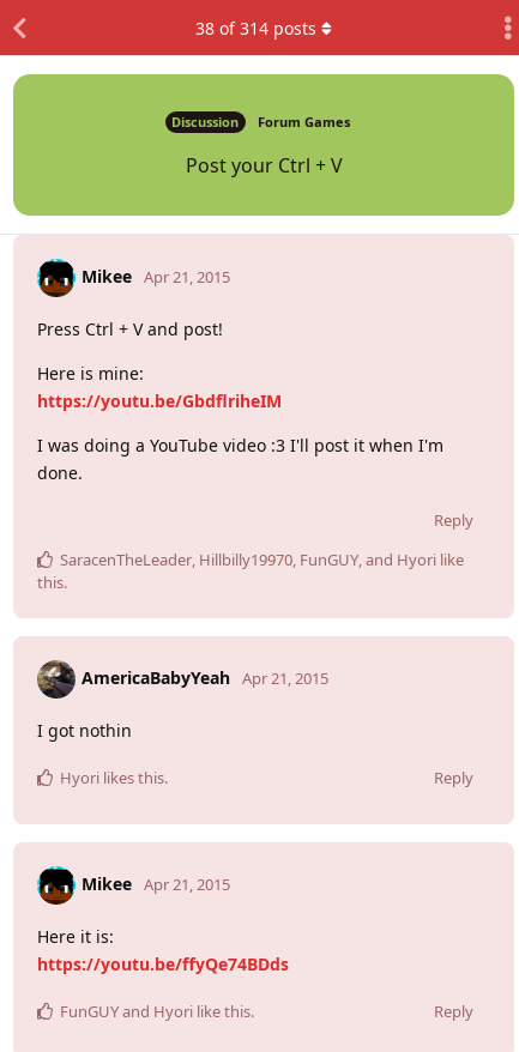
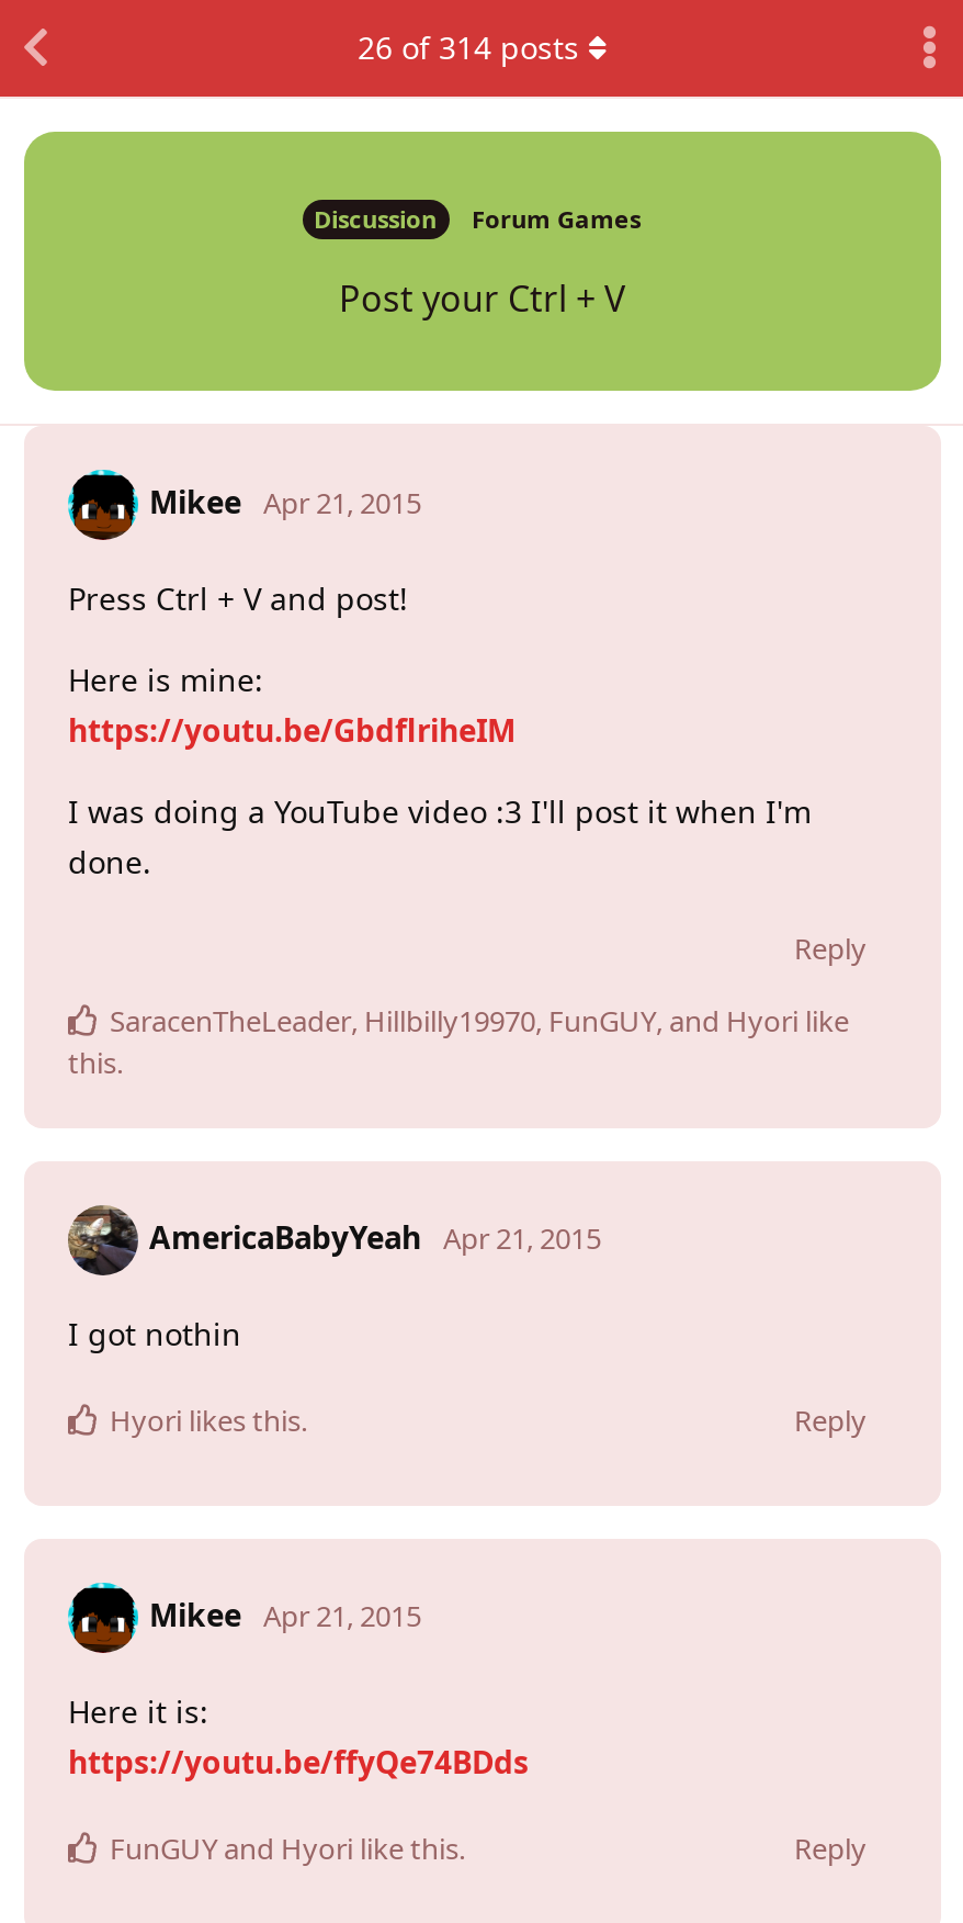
[195,17,316,40] 38 of 314 posts -> [358,26,579,68] 26 of 314 posts

